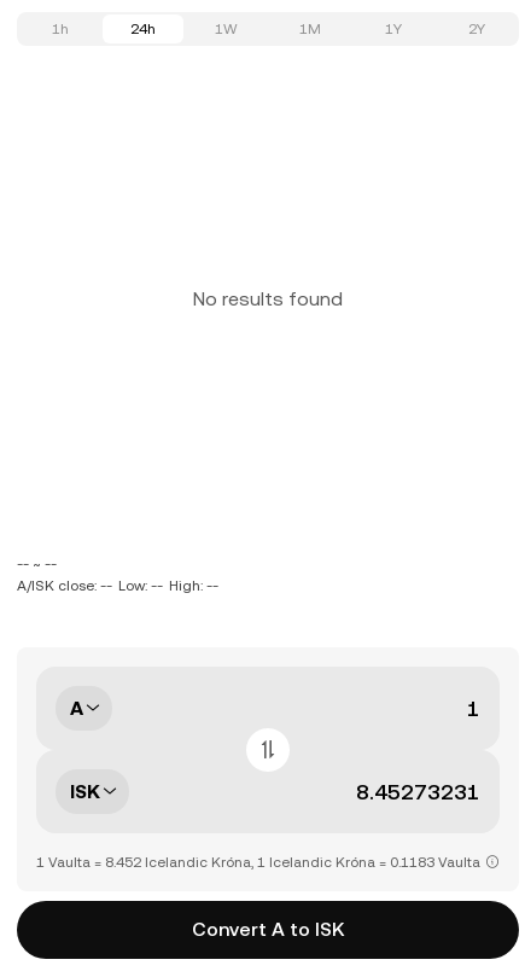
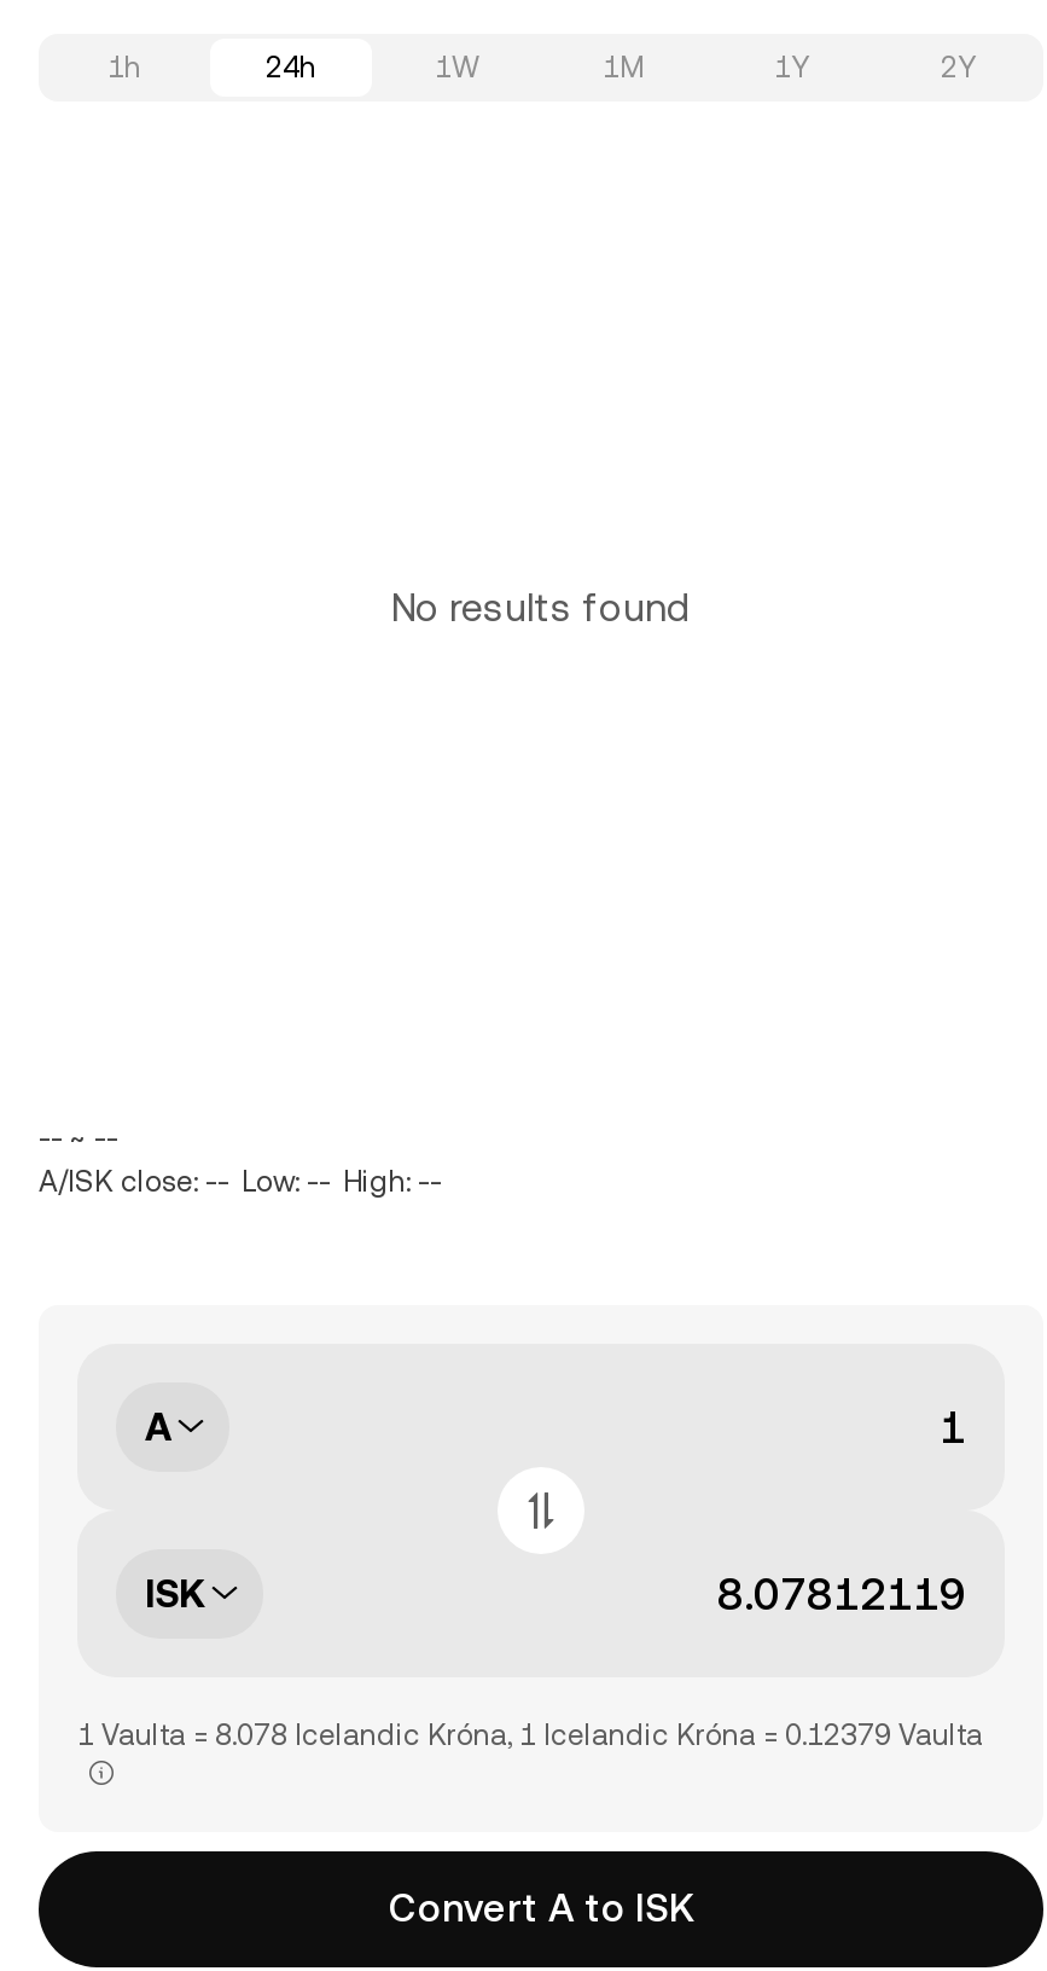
[36,854,480,871] 1 Vaulta = 8.452 Icelandic Króna, 1 Icelandic Króna = 0.1183 Vaulta -> [77,1718,983,1752] 1 Vaulta = 8.078 Icelandic Króna, 1 Icelandic Króna = 0.12379 Vaulta

